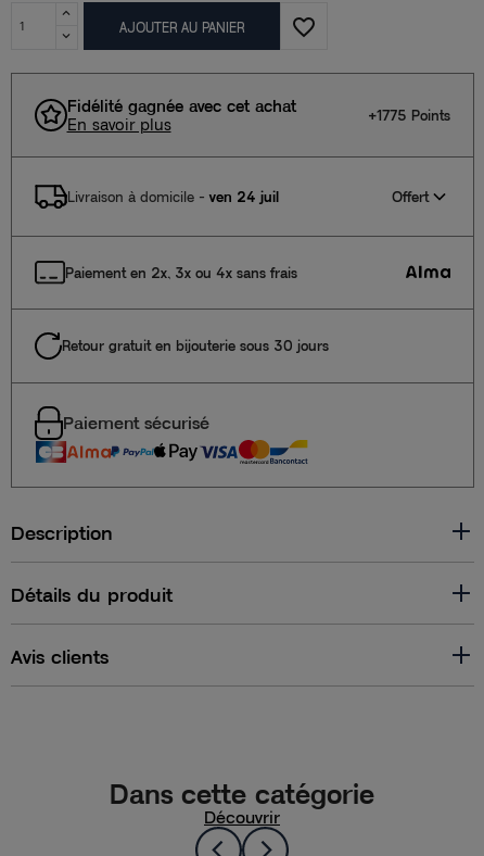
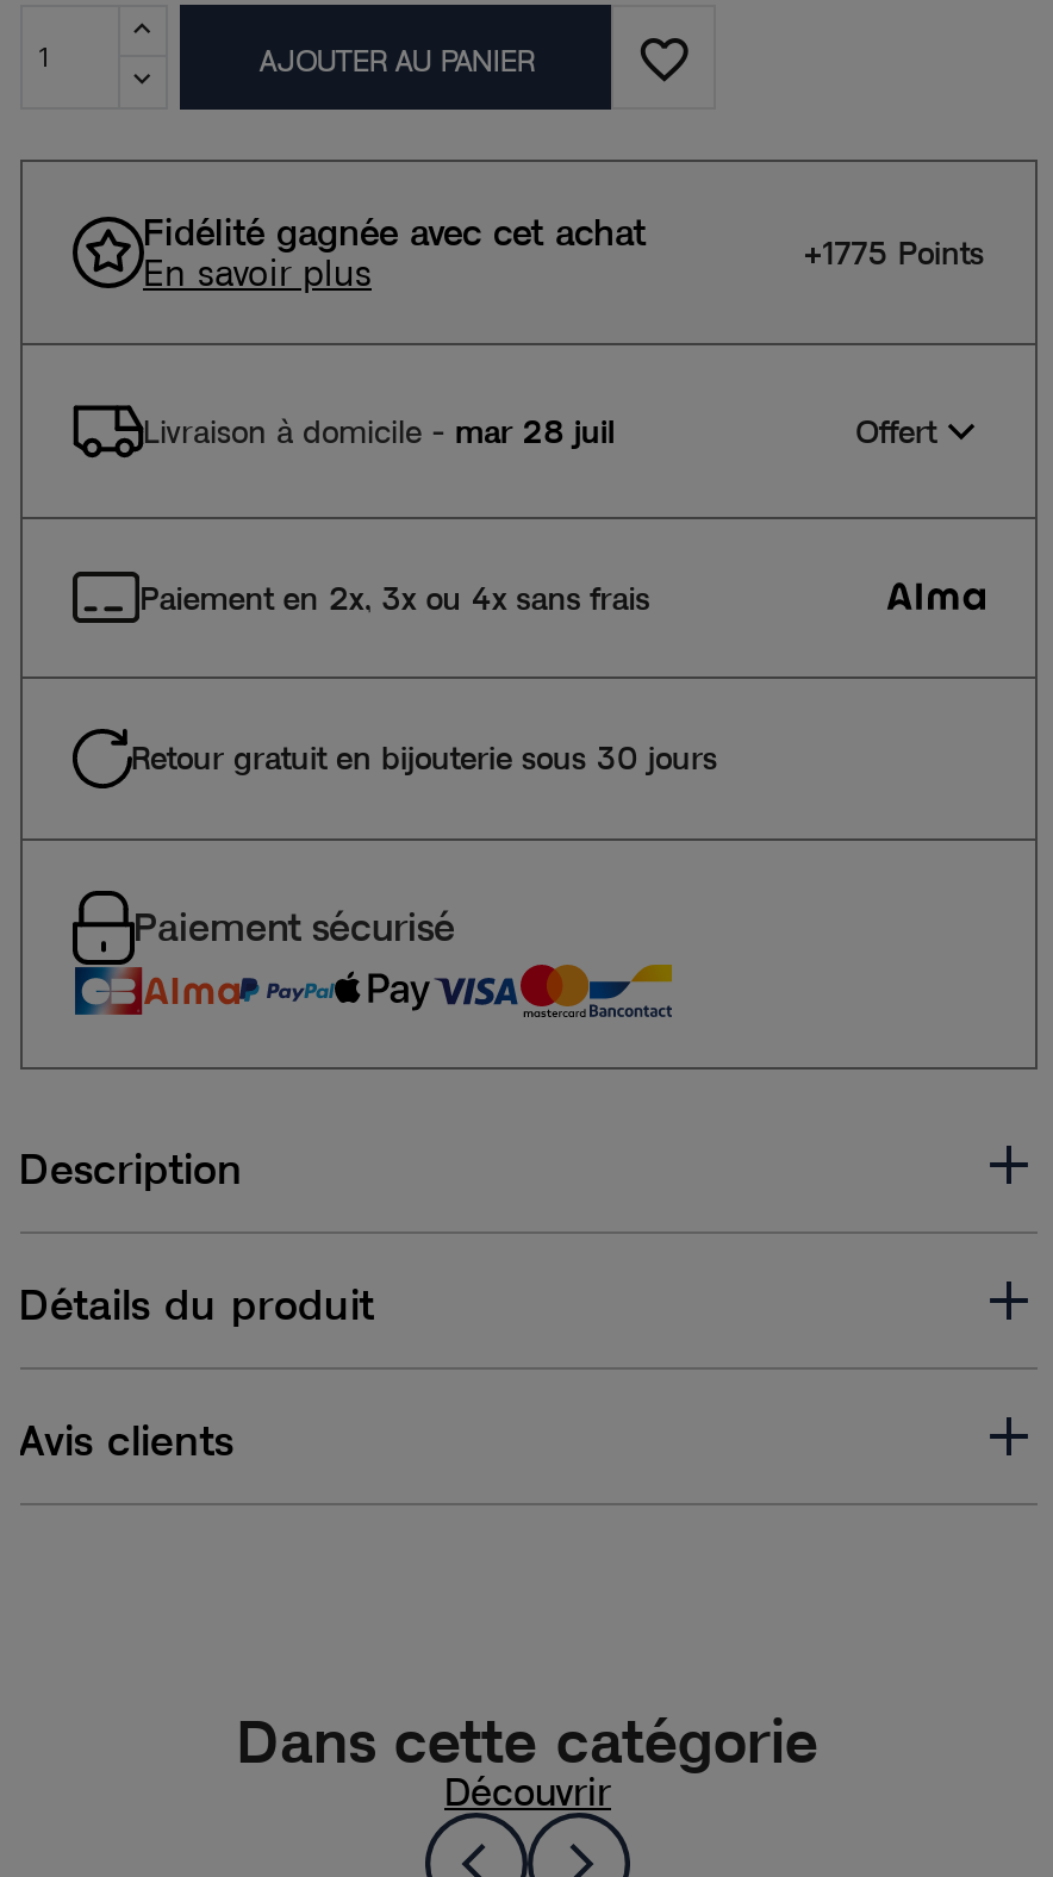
[67,188,278,205] Livraison à domicile - ven 24 juil -> [143,412,615,450] Livraison à domicile - mar 28 juil

